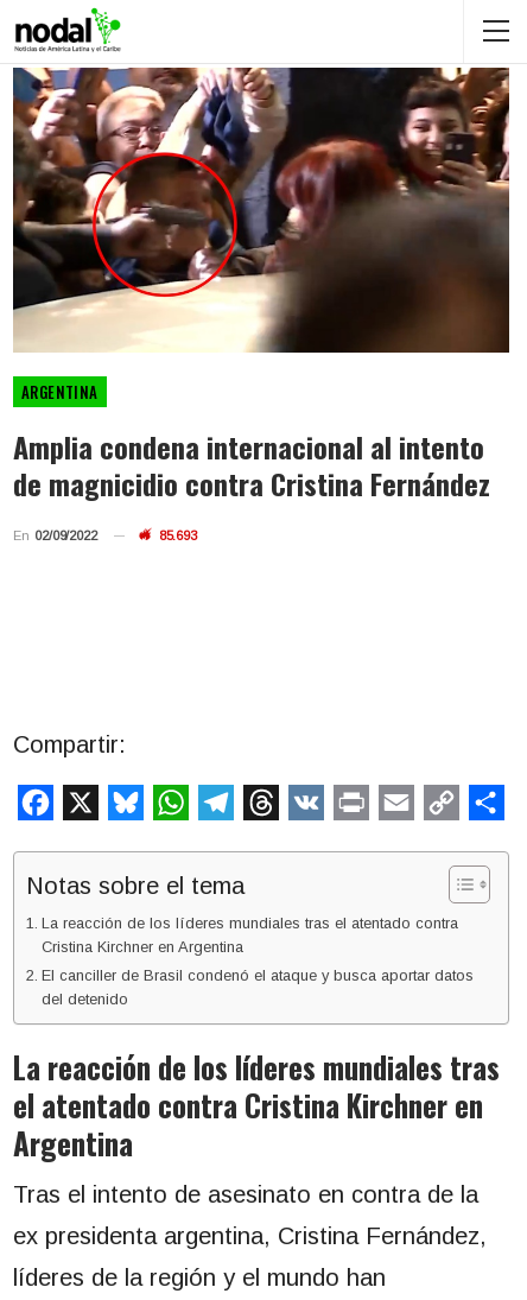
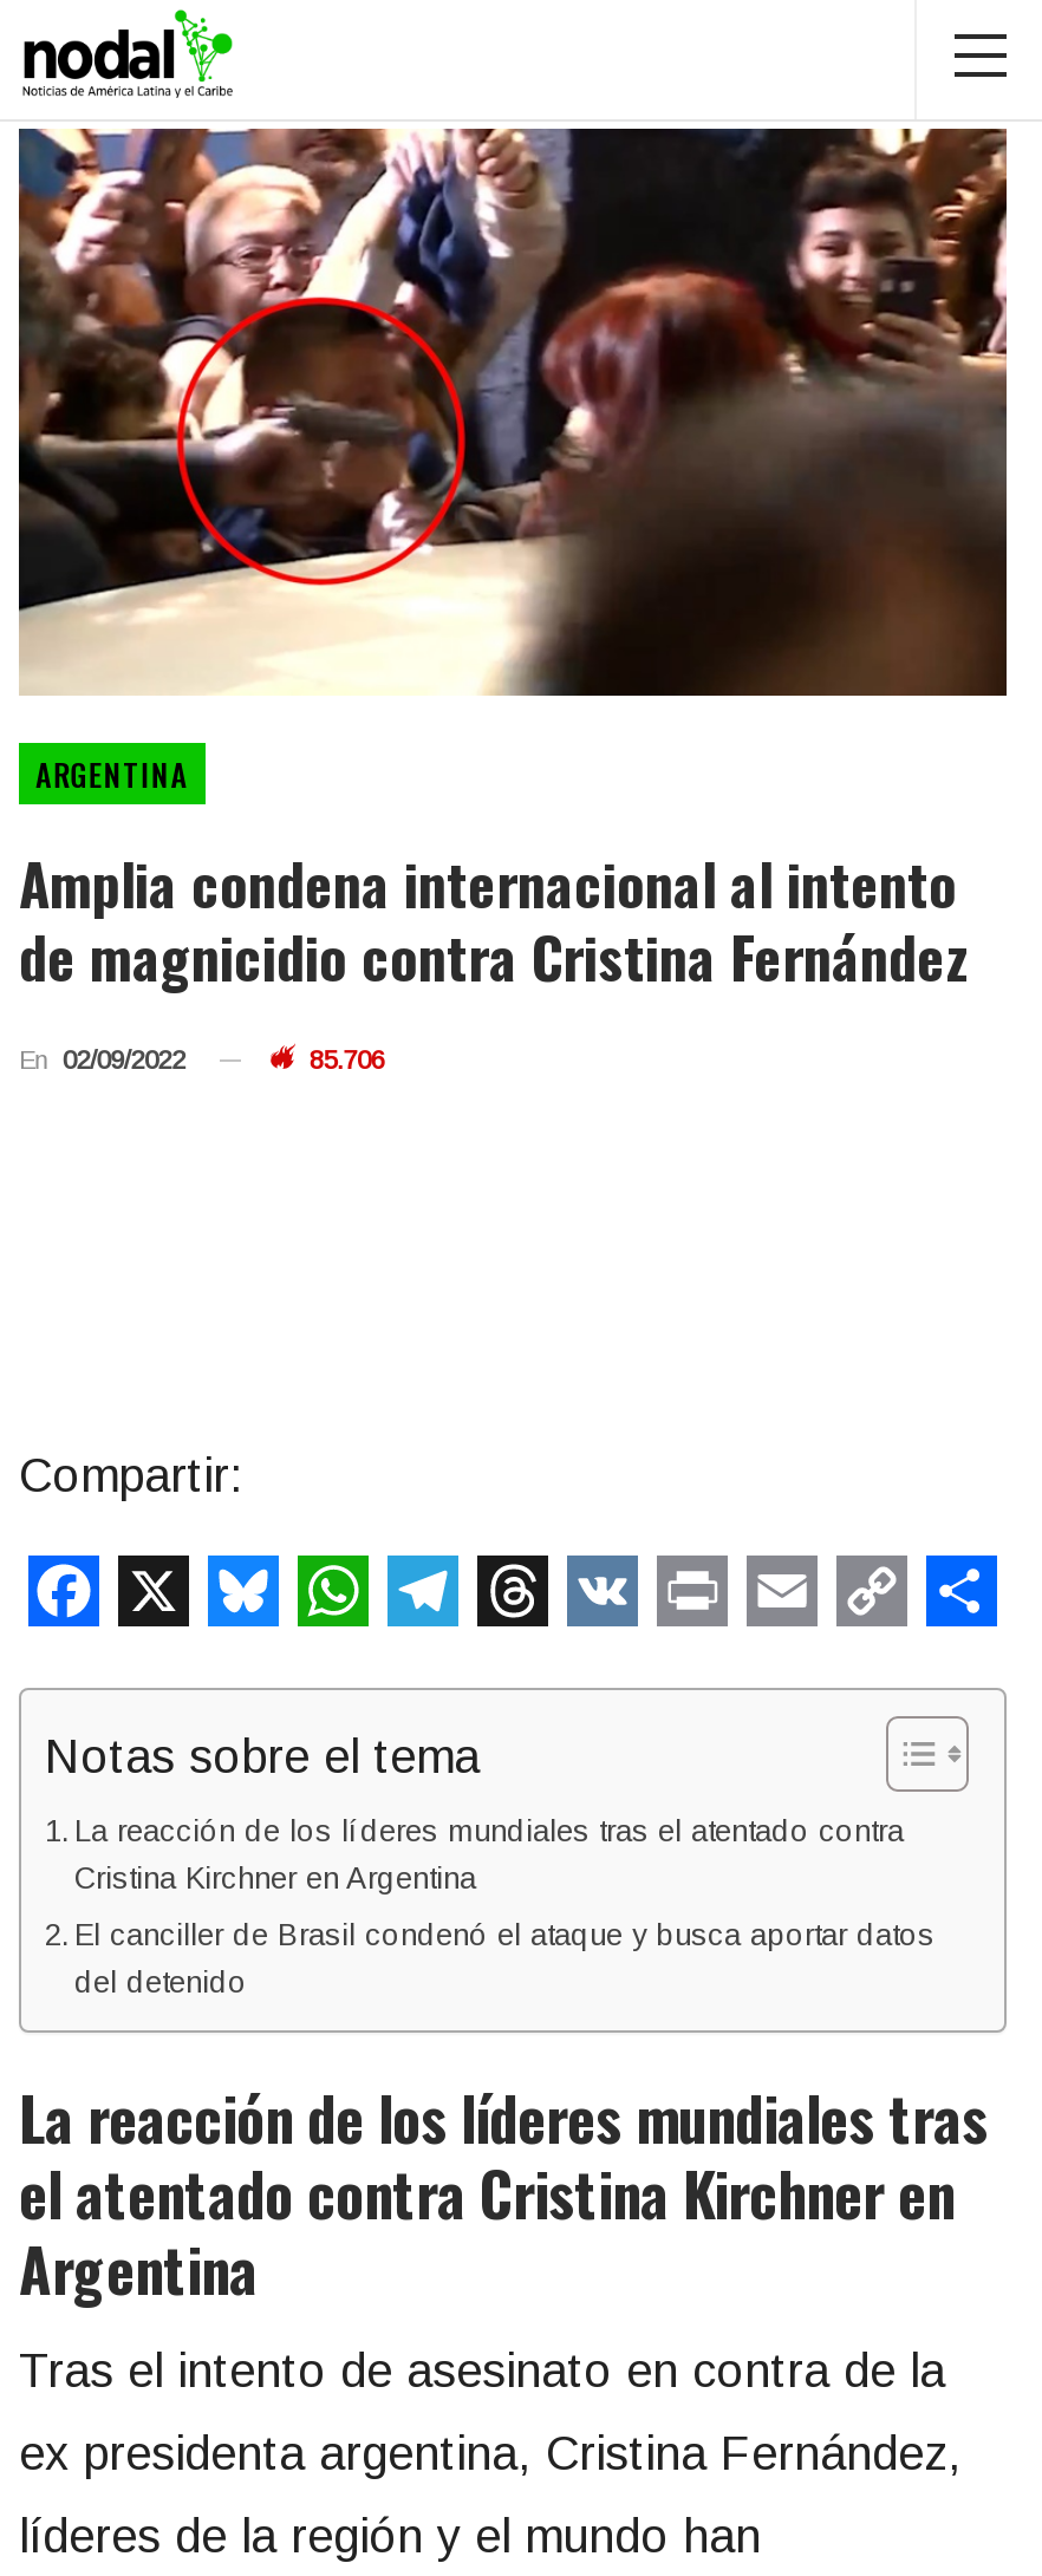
[155,528,197,542] 85.693 -> [302,1044,384,1073] 85.706

